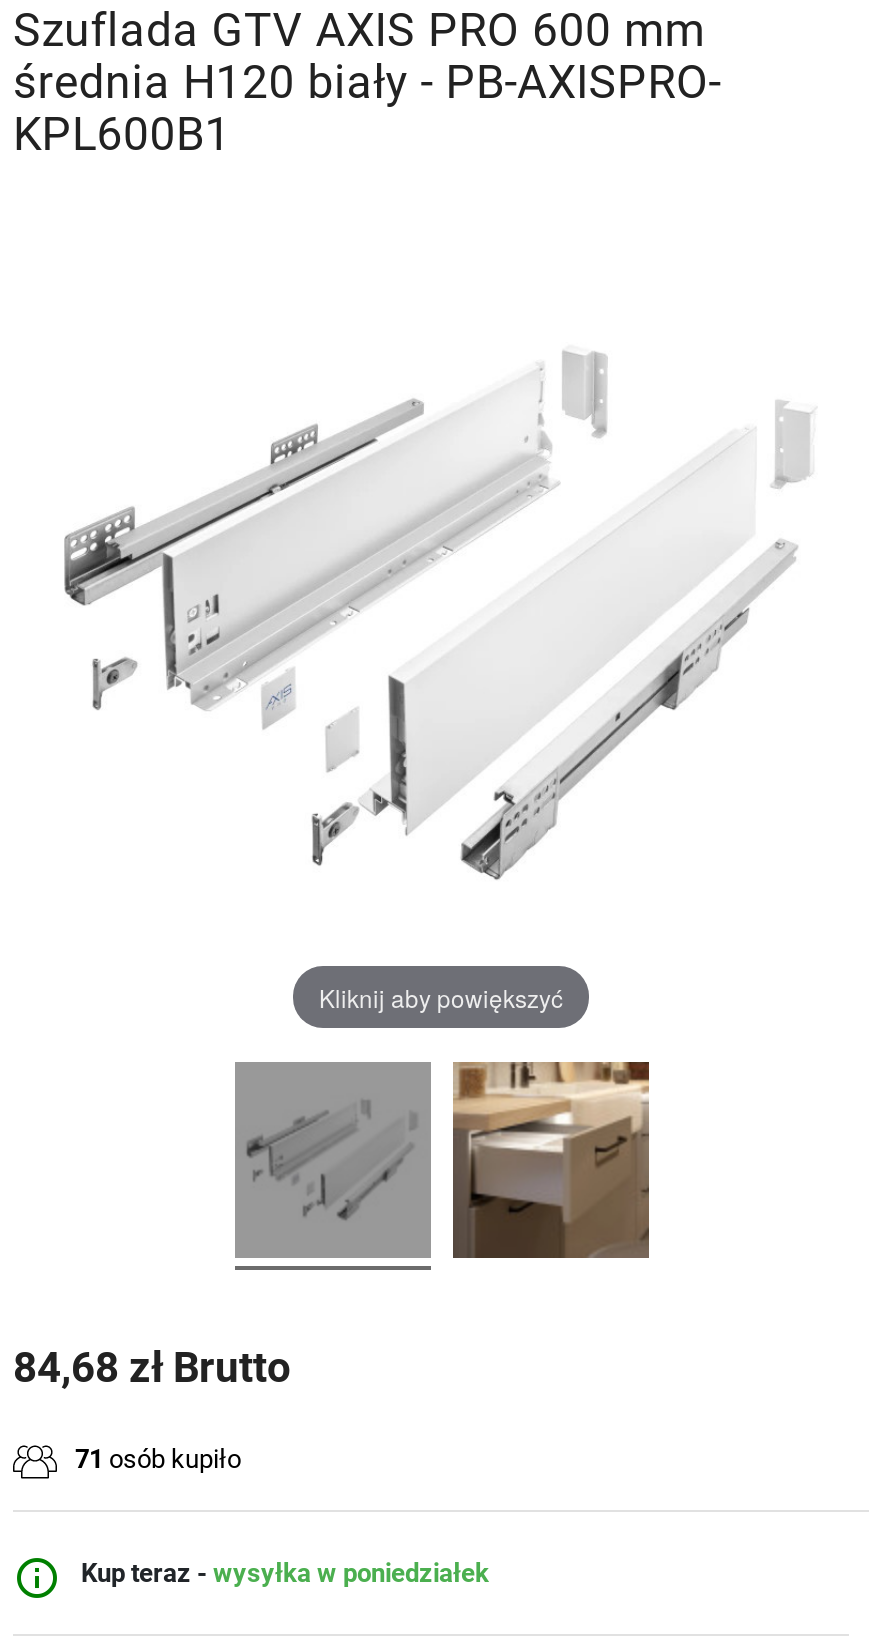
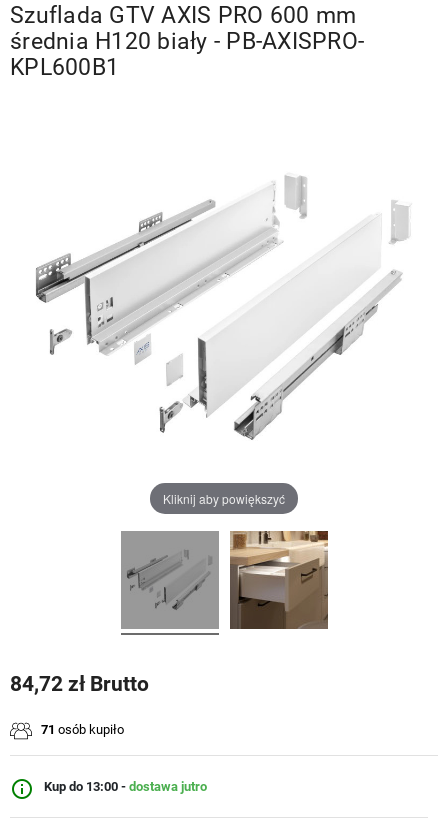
[13,1344,291,1392] 84,68 zł Brutto -> [10,672,149,696] 84,72 zł Brutto
[81,1558,489,1588] Kup teraz - wysyłka w poniedziałek -> [44,779,207,794] Kup do 13:00 - dostawa jutro

